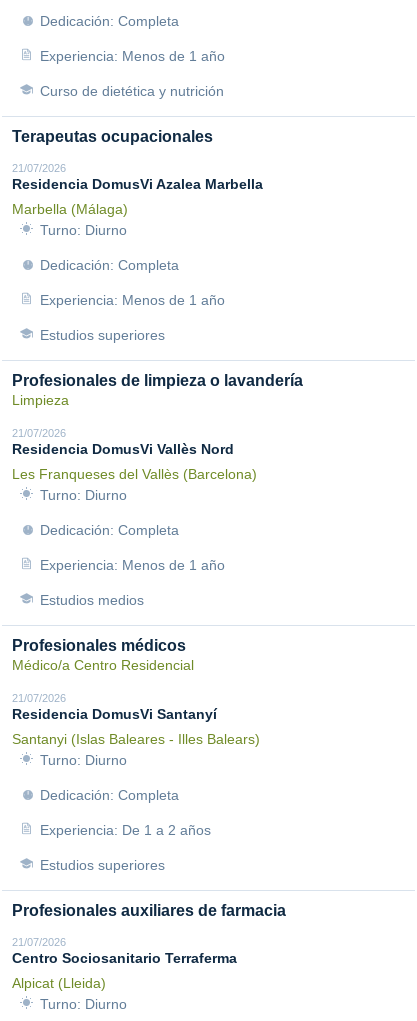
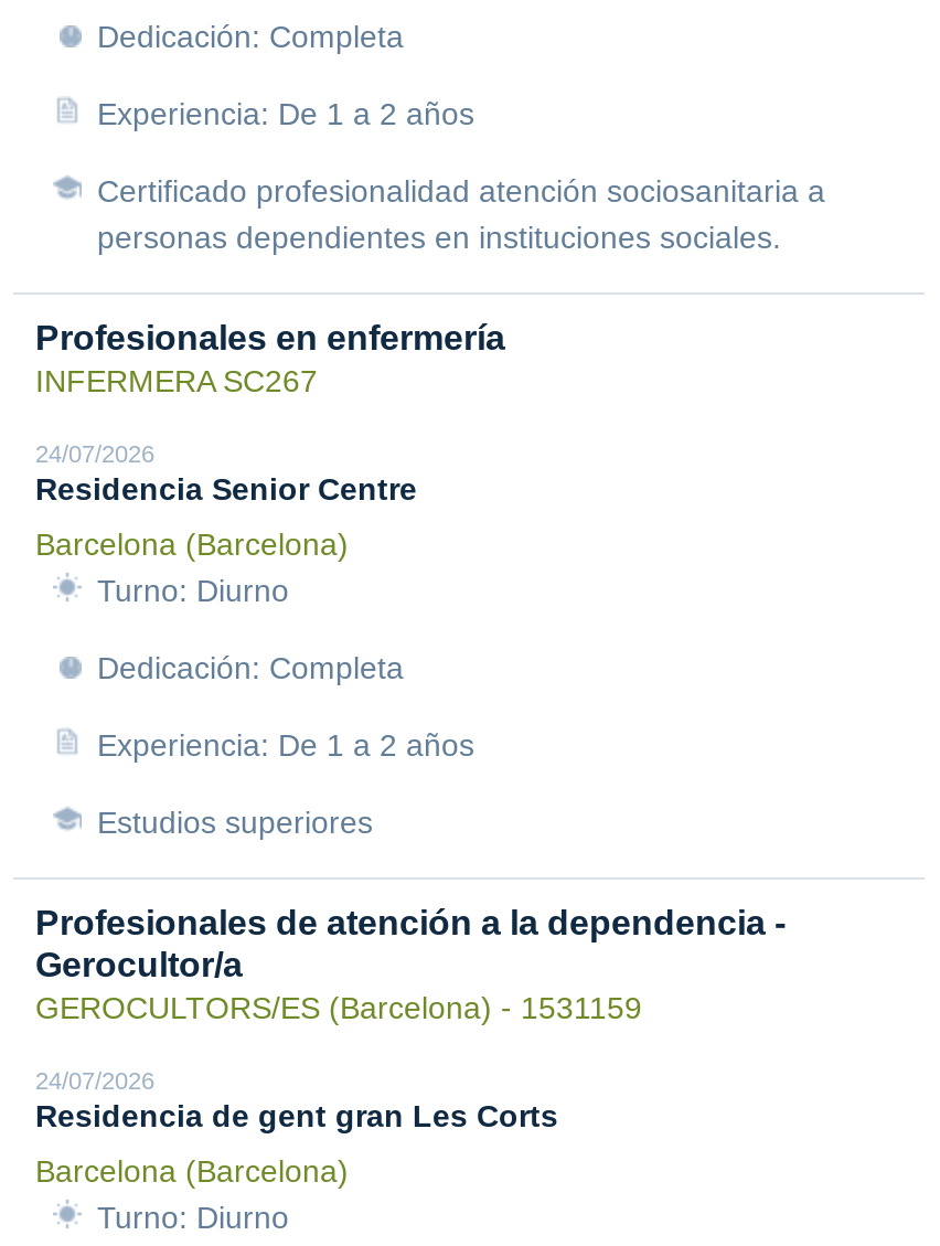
[12,48,303,747] Experiencia: Menos de 1 año | Curso de dietética y nutrición | Terapeutas ocupacionales | 21/07/2026 | Residencia DomusVi Azalea Marbella | Marbella (Málaga) | Turno: Diurno | Dedicación: Completa | Experiencia: Menos de 1 año | Estudios superiores | Profesionales de limpieza o lavandería | Limpieza | 21/07/2026 | Residencia DomusVi Vallès Nord | Les Franqueses del Vallès (Barcelona) | Turno: Diurno | Dedicación: Completa | Experiencia: Menos de 1 año | Estudios medios | Profesionales médicos | Médico/a Centro Residencial | 21/07/2026 | Residencia DomusVi Santanyí | Santanyi (Islas Baleares - Illes Balears) -> [35,96,825,562] Experiencia: De 1 a 2 años | Certificado profesionalidad atención sociosanitaria a | personas dependientes en instituciones sociales. | Profesionales en enfermería | INFERMERA SC267 | 24/07/2026 | Residencia Senior Centre | Barcelona (Barcelona)
moved [40,752,211,873] -> [97,573,474,840]: Turno: Diurno | Dedicación: Completa | Experiencia: De 1 a 2 años | Estudios superiores
[12,902,286,919] Profesionales auxiliares de farmacia -> [35,904,786,1025] Profesionales de atención a la dependencia - | Gerocultor/a | GEROCULTORS/ES (Barcelona) - 1531159
[12,936,237,966] 21/07/2026 | Centro Sociosanitario Terraferma -> [35,1067,558,1133] 24/07/2026 | Residencia de gent gran Les Corts
[12,975,106,991] Alpicat (Lleida) -> [35,1153,349,1189] Barcelona (Barcelona)

